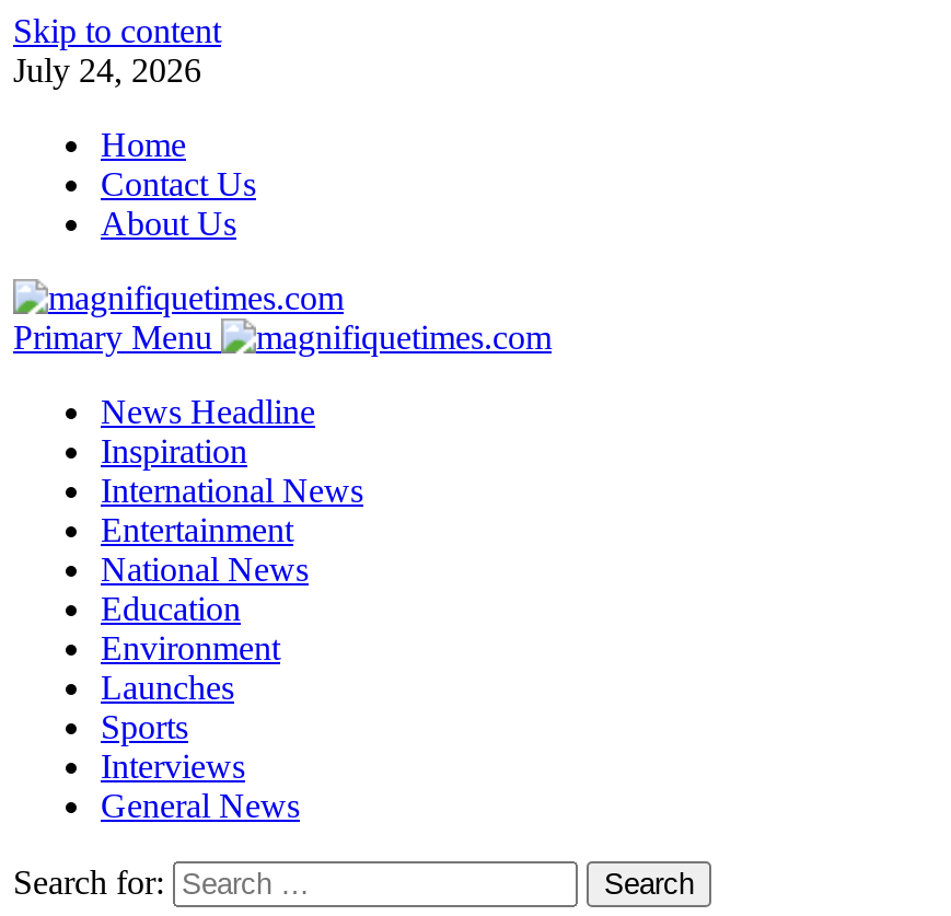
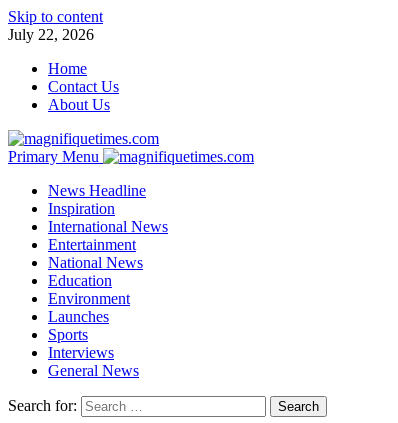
[13,51,201,89] July 24, 2026 -> [8,26,94,43] July 22, 2026

